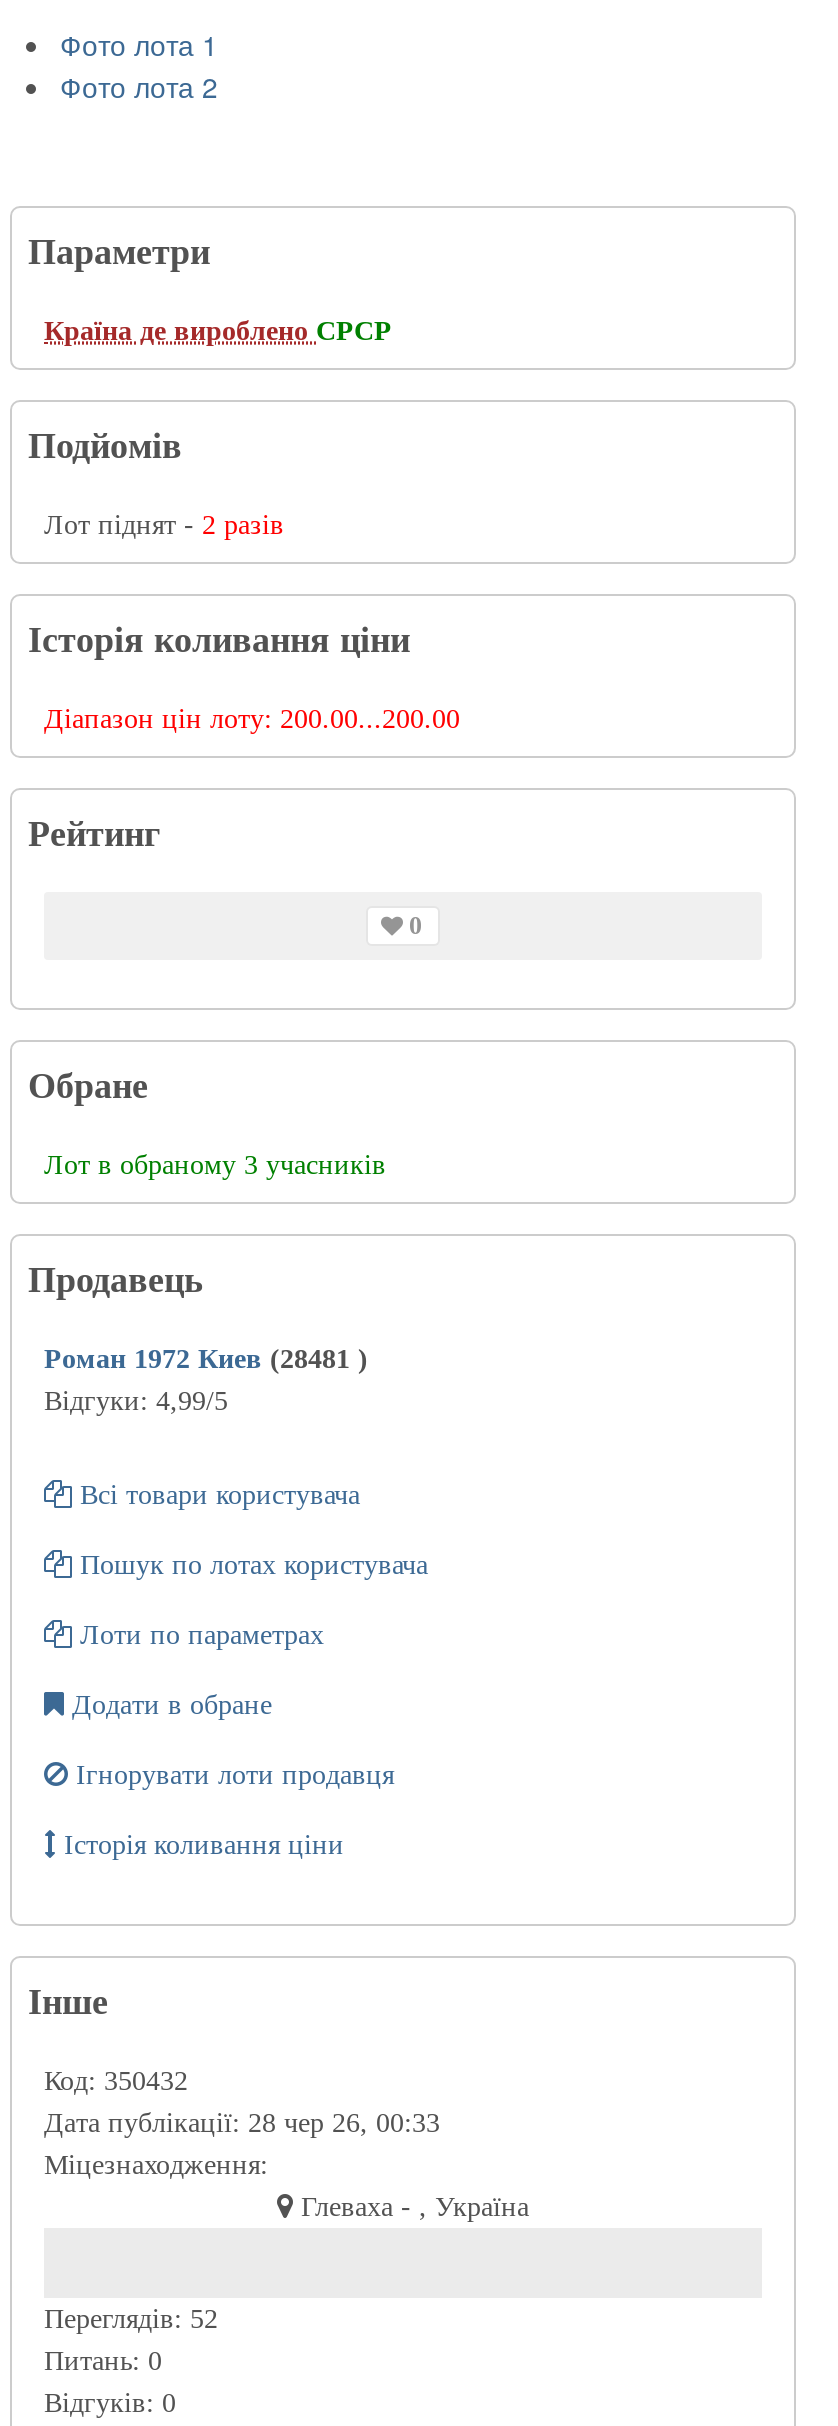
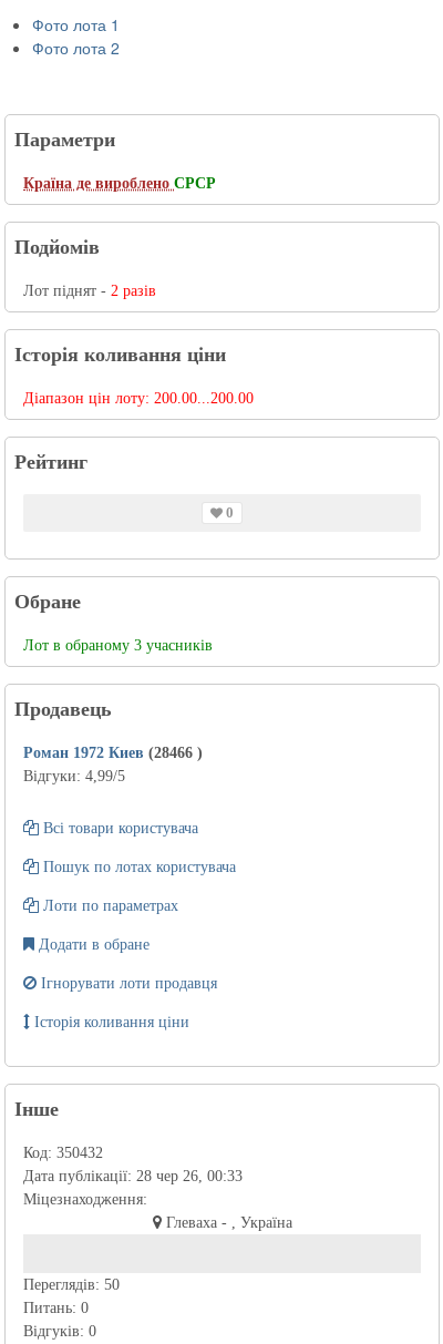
[44,1344,368,1374] Роман 1972 Киев (28481) -> [23,745,203,761] Роман 1972 Киев (28466)
[44,2303,218,2333] Переглядів: 52 -> [23,1276,120,1293] Переглядів: 50

